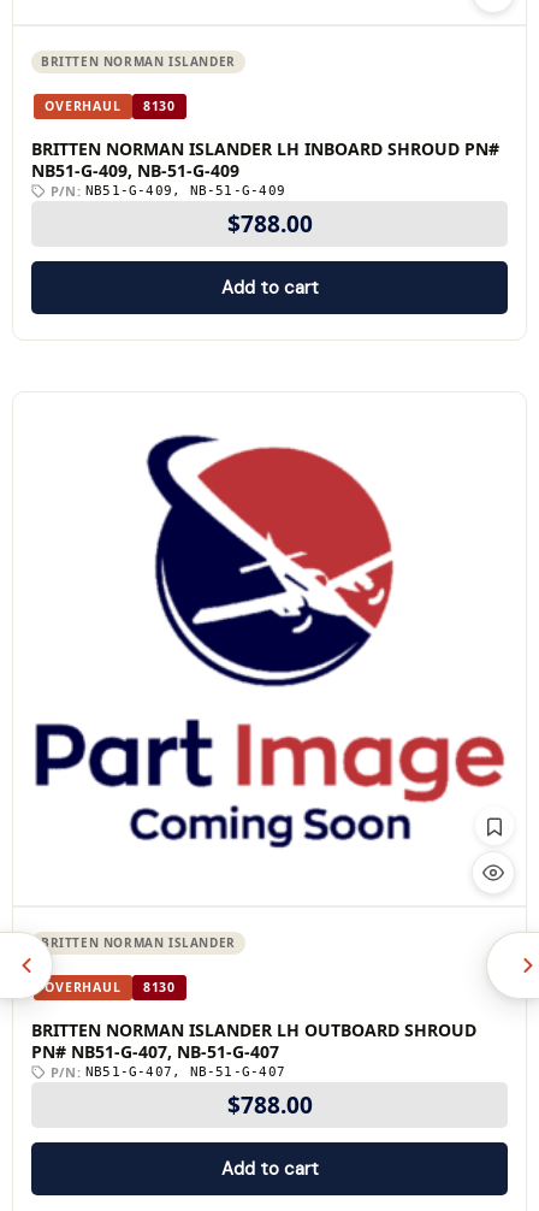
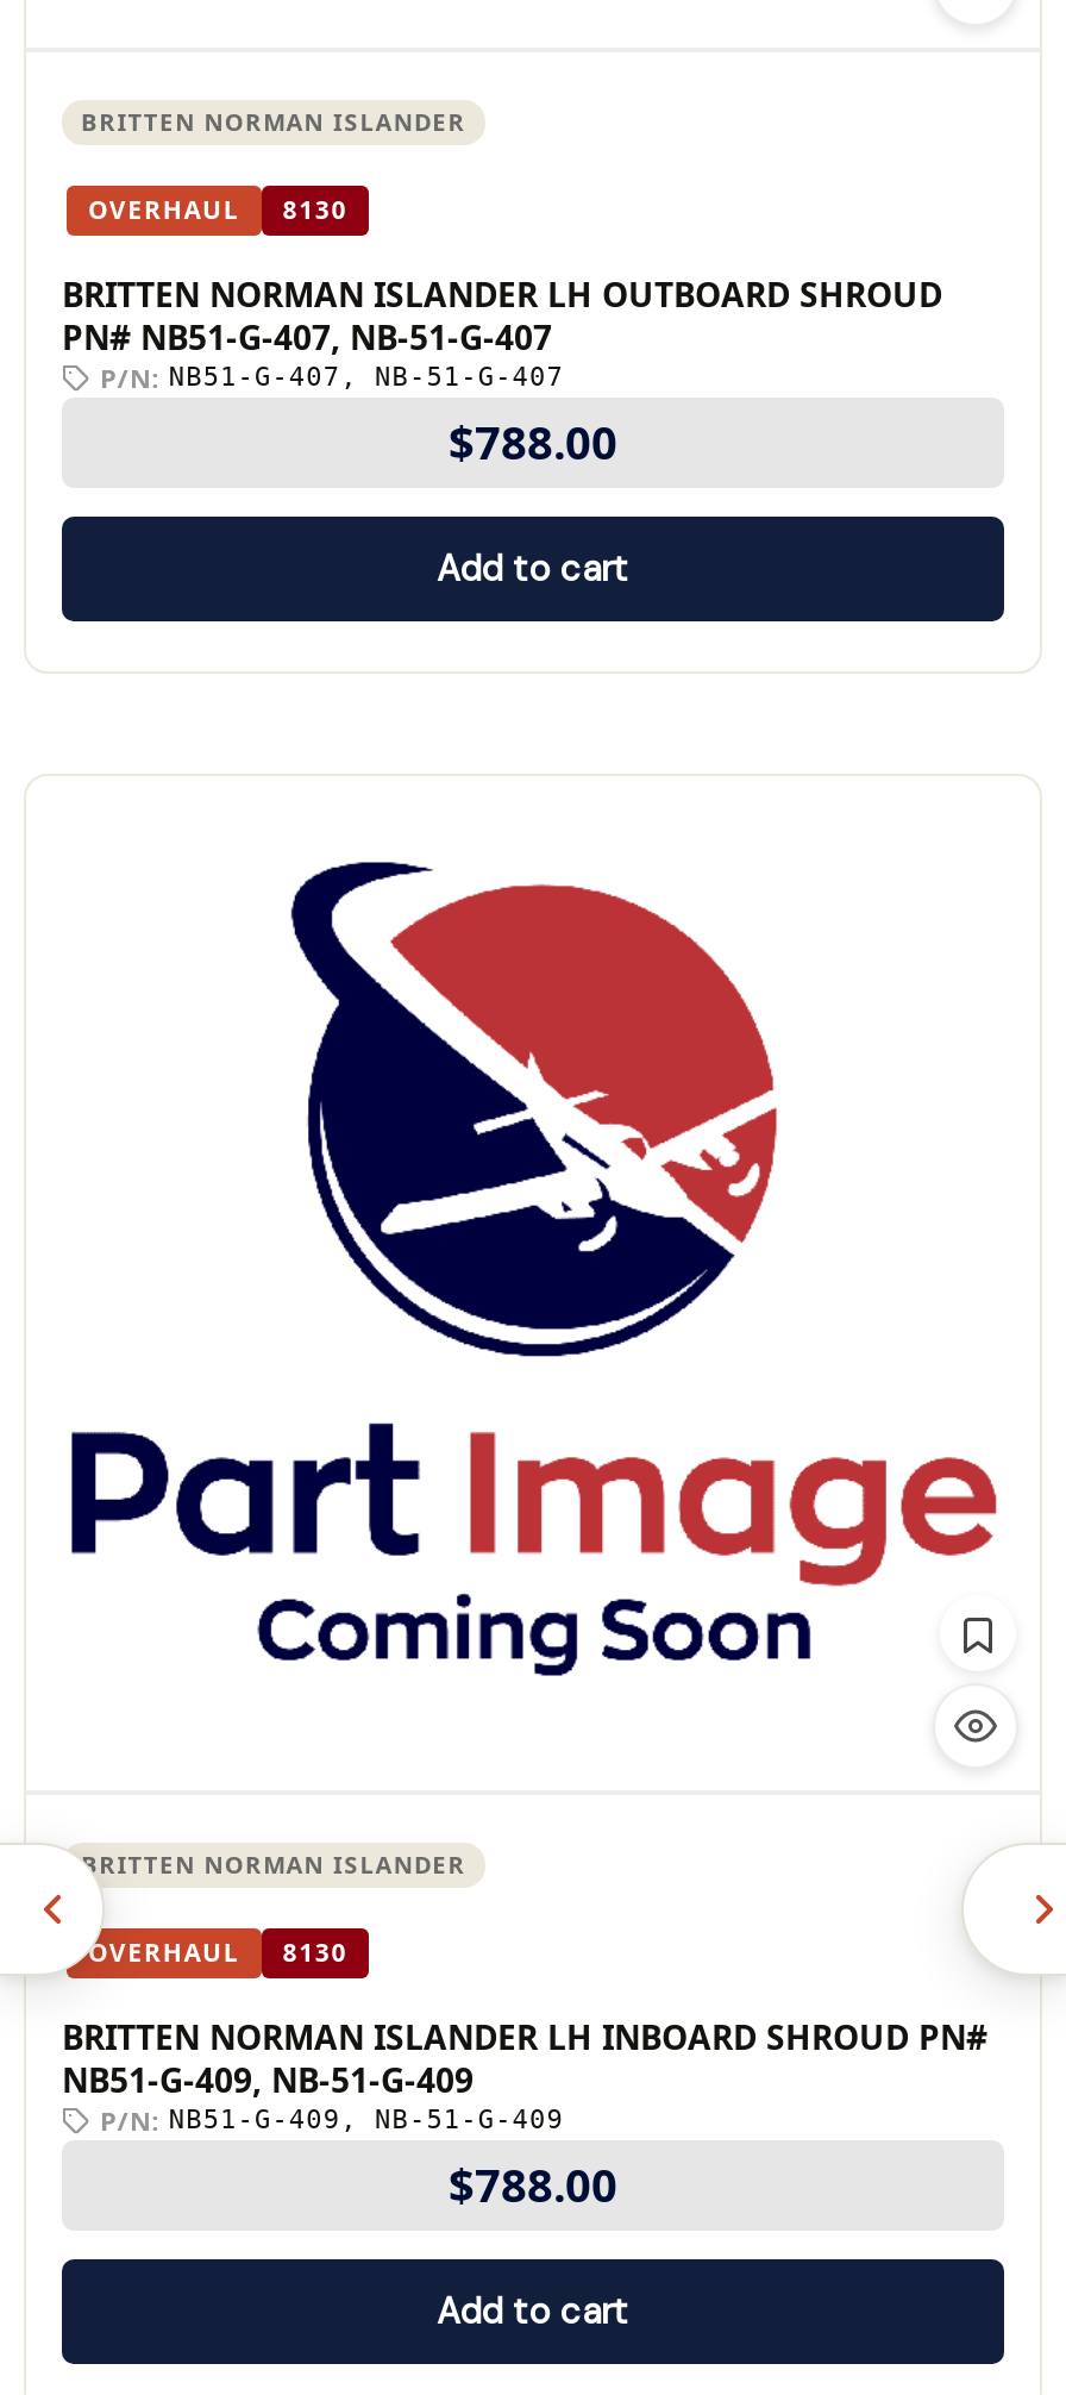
moved [31,137,499,199] -> [62,2013,987,2137]: BRITTEN NORMAN ISLANDER LH INBOARD SHROUD PN# | NB51-G-409, NB-51-G-409 | P/N: NB51-G-409, NB-51-G-409
moved [31,1018,476,1080] -> [62,270,942,394]: BRITTEN NORMAN ISLANDER LH OUTBOARD SHROUD | PN# NB51-G-407, NB-51-G-407 | P/N: NB51-G-407, NB-51-G-407

